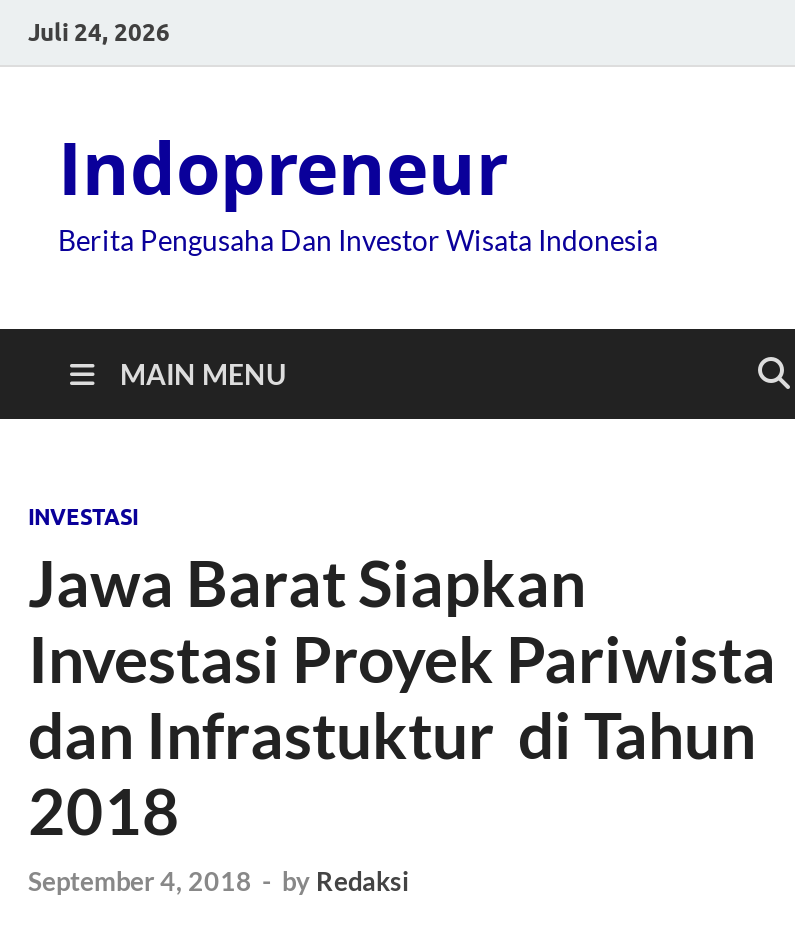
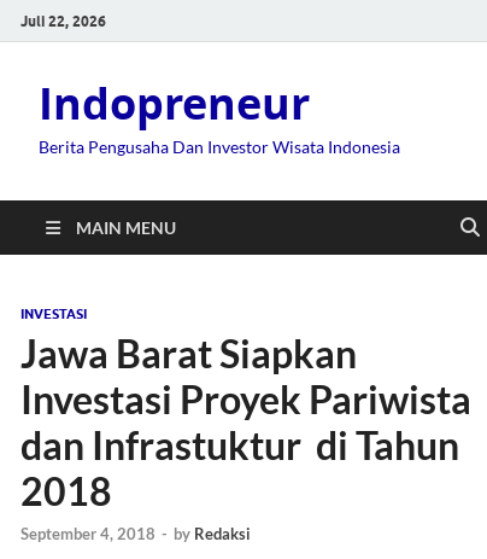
[28,16,170,46] Juli 24, 2026 -> [20,11,106,30] Juli 22, 2026

